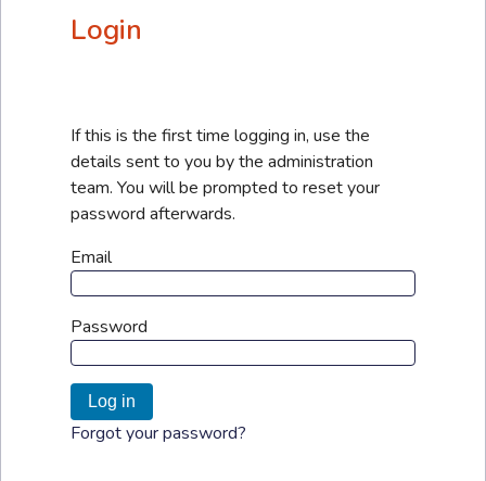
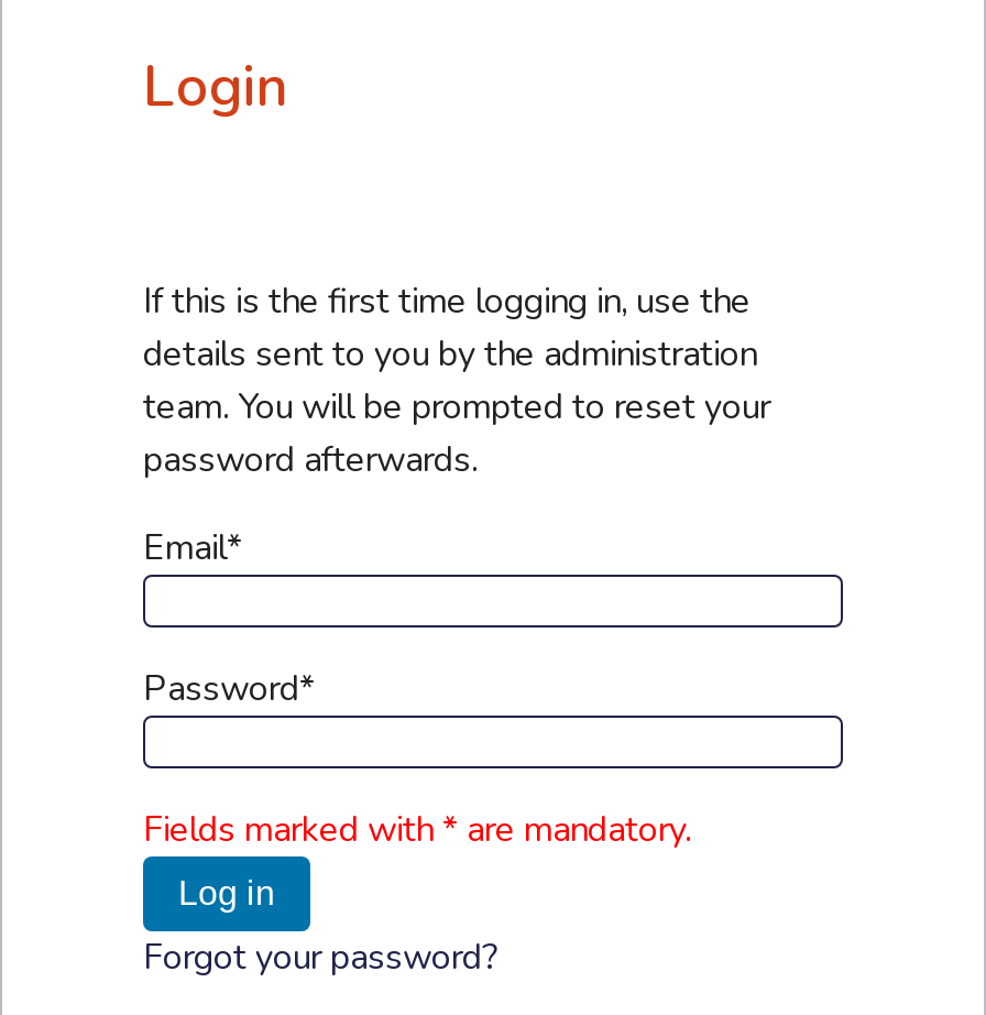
[71,246,148,339] Email | Password -> [143,524,691,855] Email* | Password* | Fields marked with * are mandatory.

